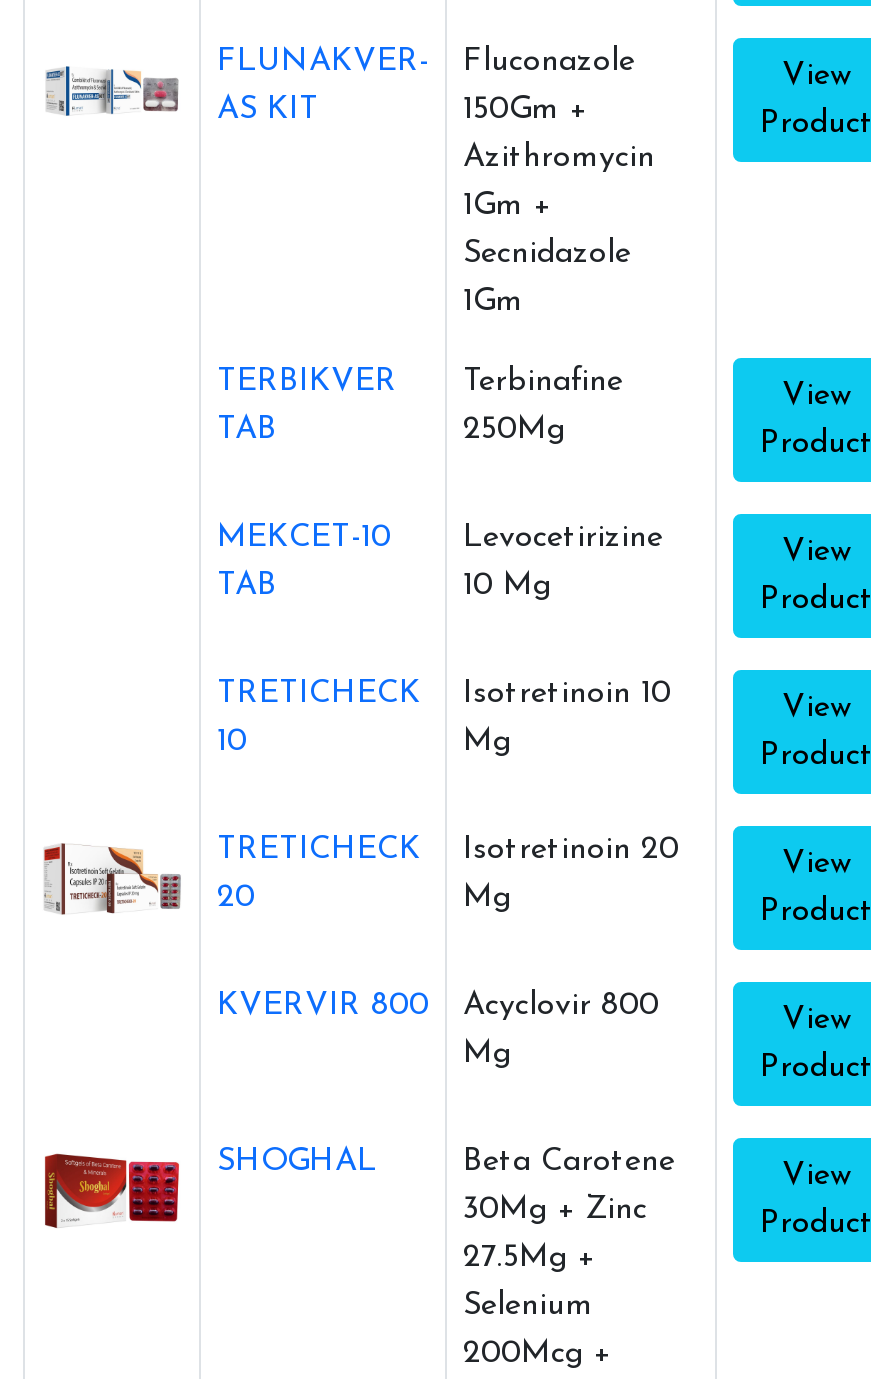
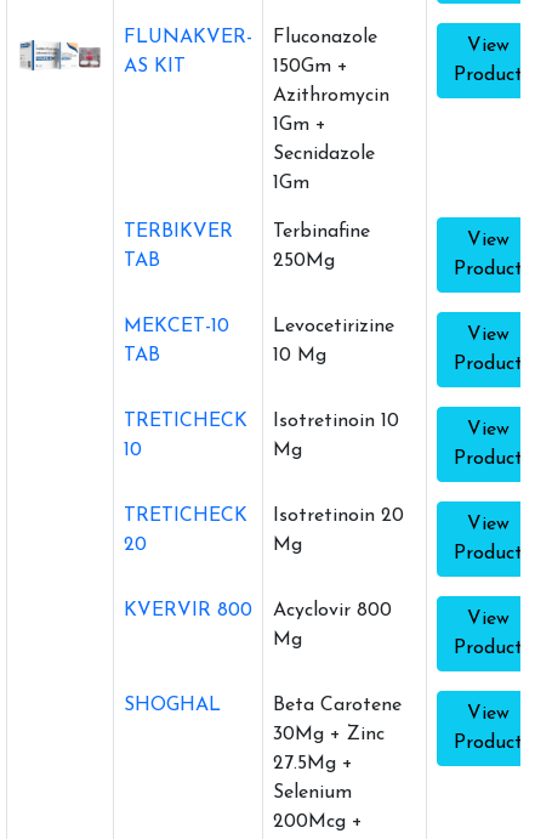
[41,842,183,916] [image] -> none
[43,1152,181,1230] [image] -> none

